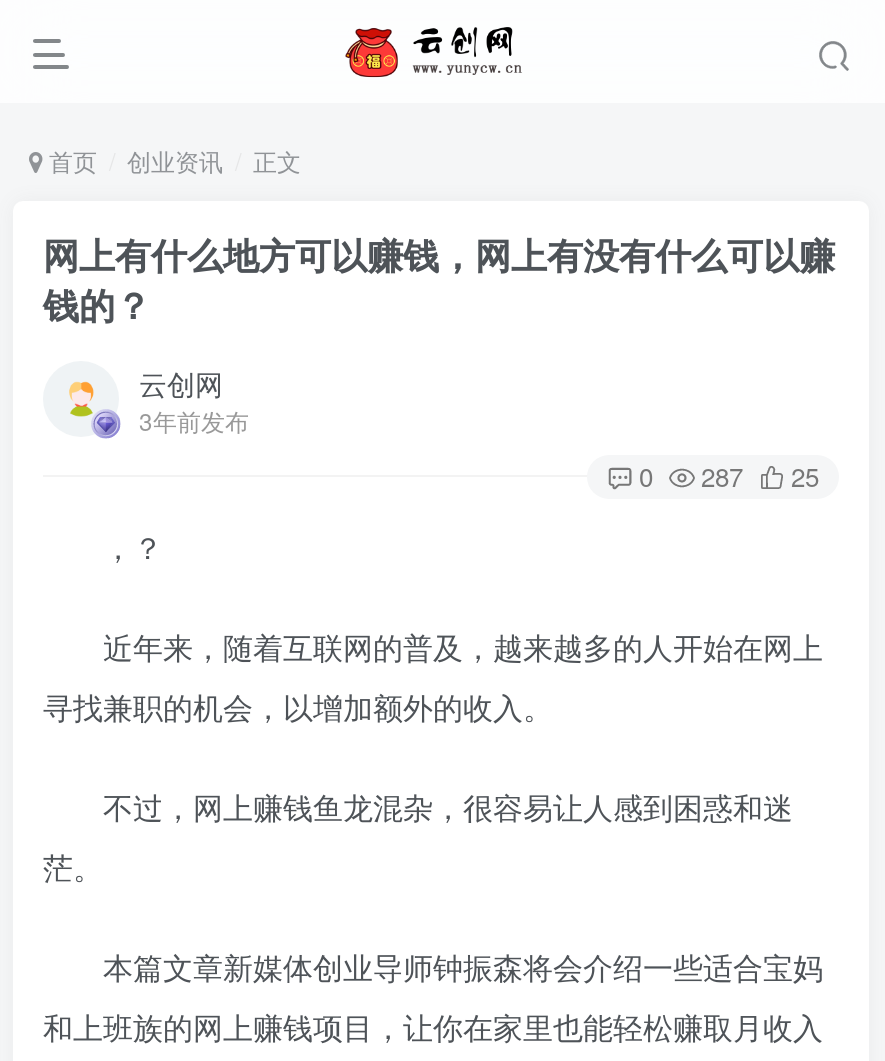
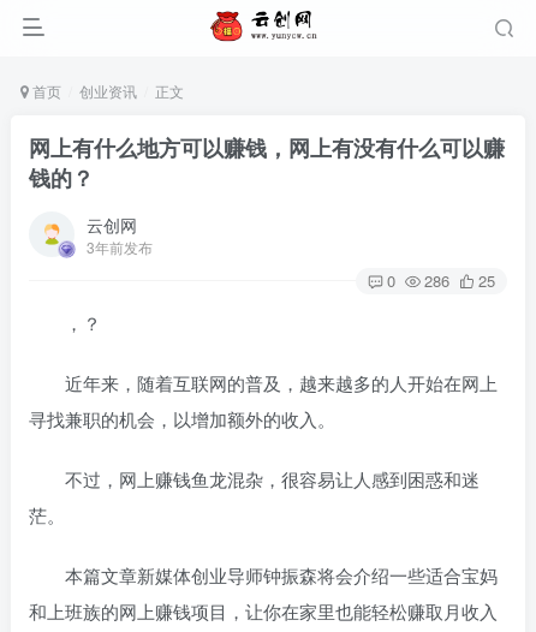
[639,457,819,495] 0 287 25 -> [387,269,495,292] 0 286 25

